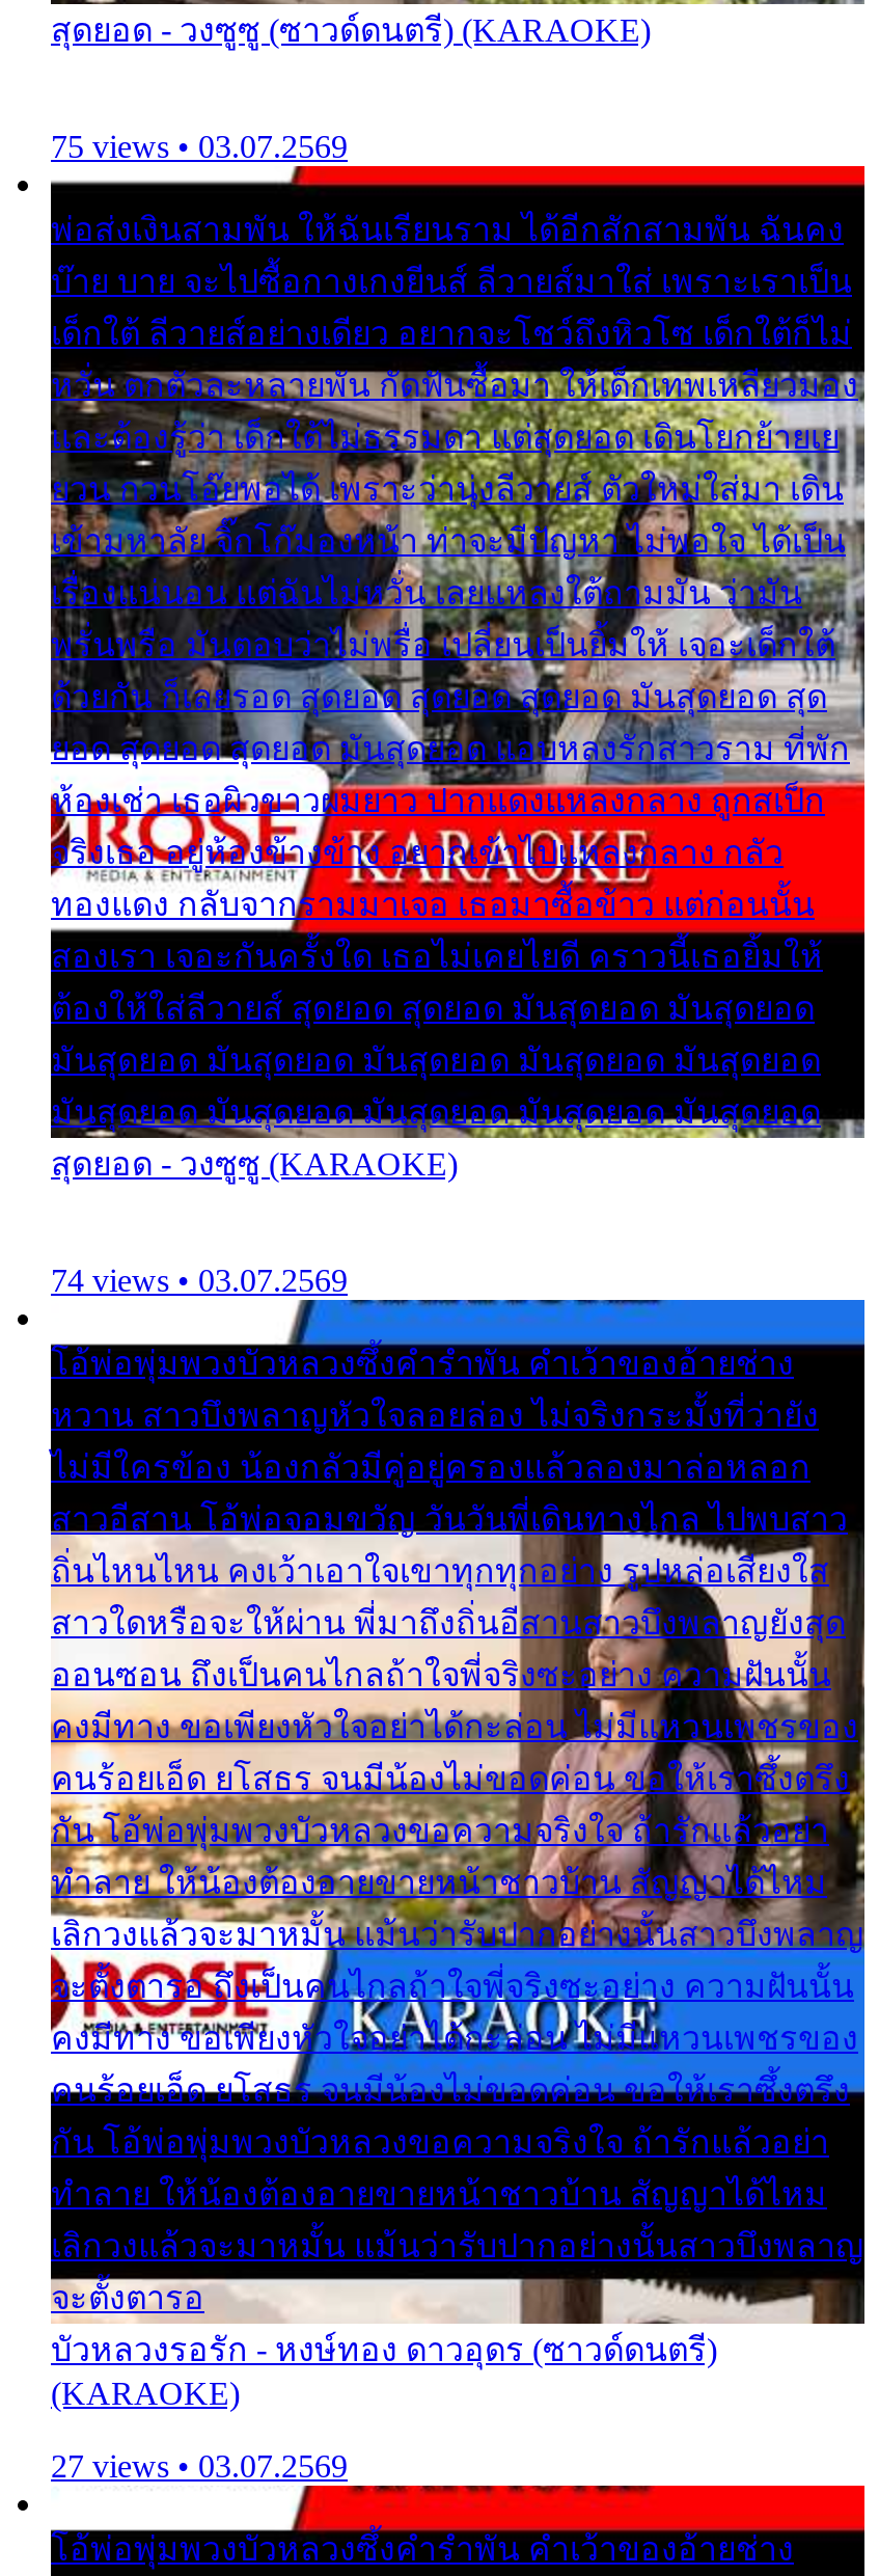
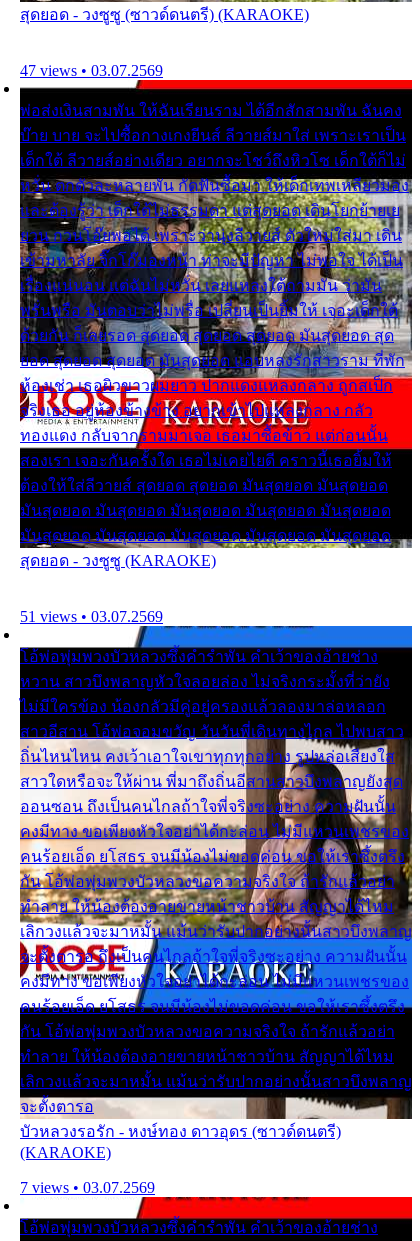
[51,128,348,164] 75 views • 03.07.2569 -> [20,62,163,79] 47 views • 03.07.2569
[51,1262,348,1297] 74 views • 03.07.2569 -> [20,608,163,625] 51 views • 03.07.2569
[51,2448,348,2483] 27 views • 03.07.2569 -> [20,1179,155,1196] 7 views • 03.07.2569

